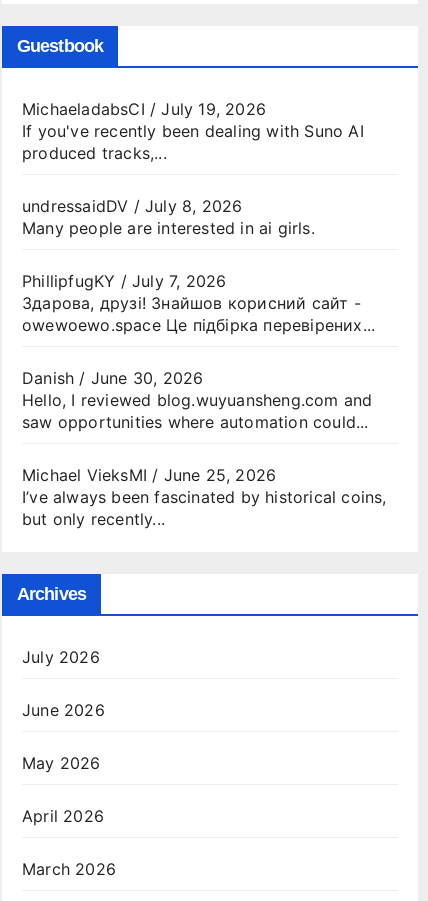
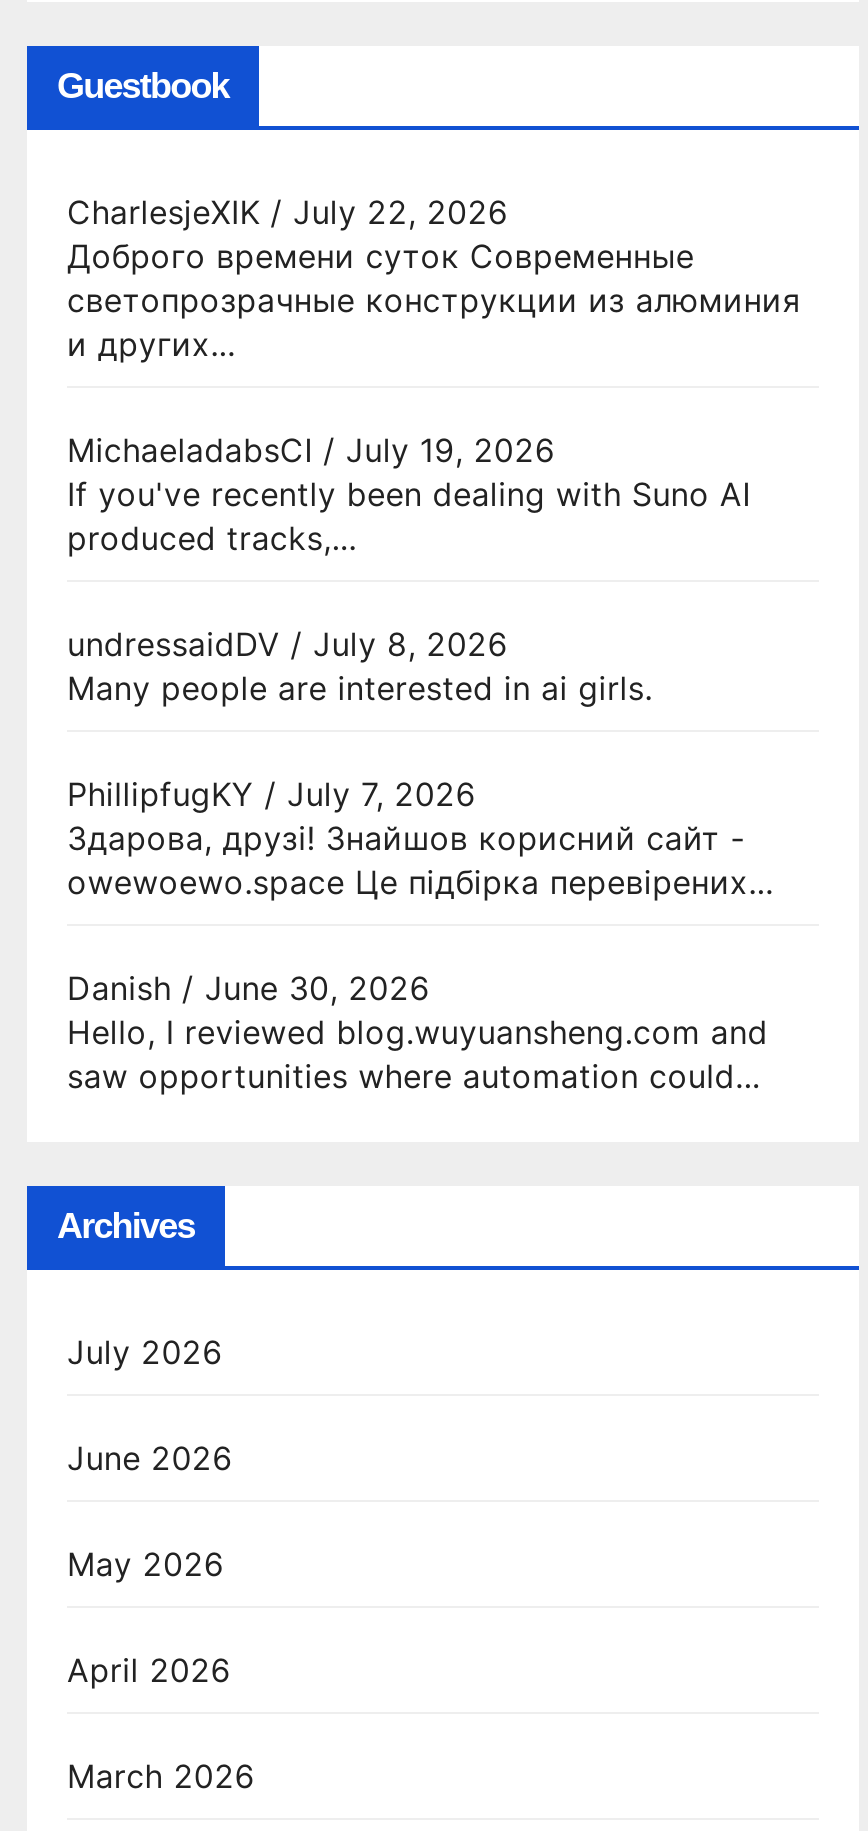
none -> [67,191,801,363] CharlesjeXIK / July 22, 2026 | Доброго времени суток Современные | светопрозрачные конструкции из алюминия | и других...
moved [22,99,375,432] -> [67,429,773,1095]: MichaeladabsCI / July 19, 2026 | If you've recently been dealing with Suno AI | produced tracks,... | ... | Hello, I reviewed blog.wuyuansheng.com and | saw opportunities where automation could...
[22,465,387,529] Michael VieksMI / June 25, 2026 | I’ve always been fascinated by historical coins, | but only recently... -> none

